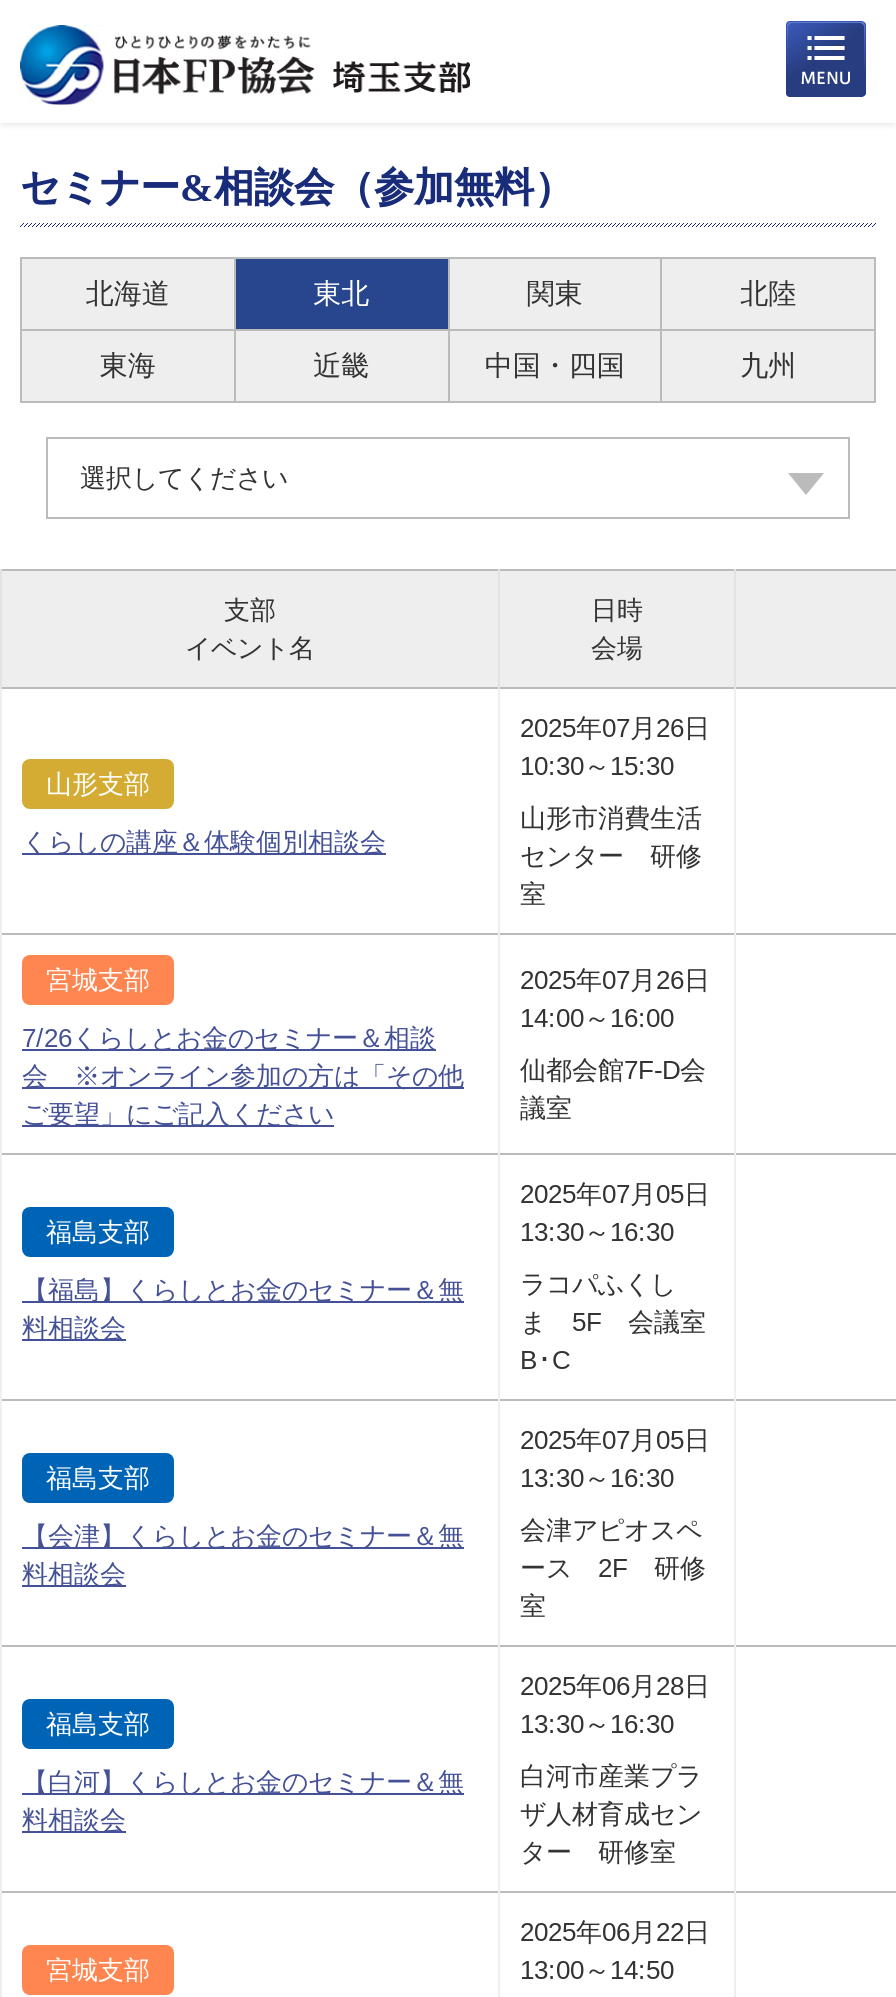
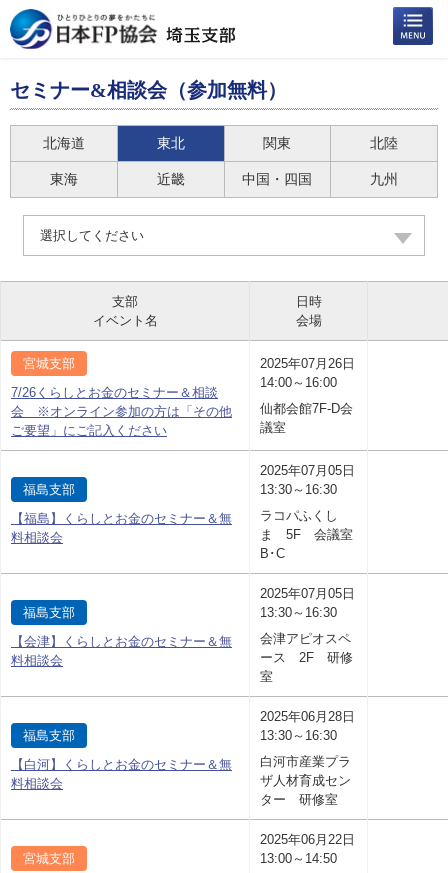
[520,713,710,909] 2025年07月26日 | 10:30～15:30 | 山形市消費生活 | センター 研修 | 室 -> none
[22,769,386,857] 山形支部 | くらしの講座＆体験個別相談会 -> none

